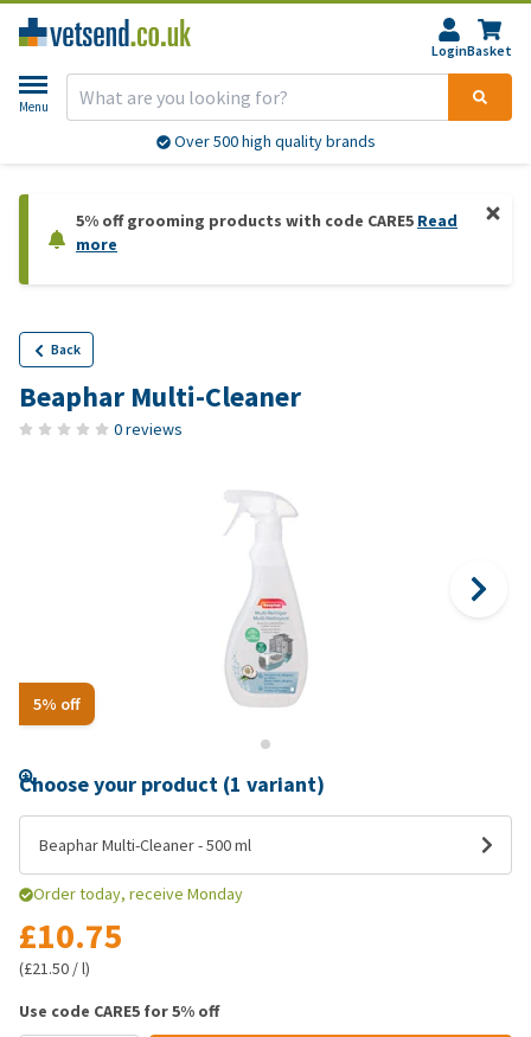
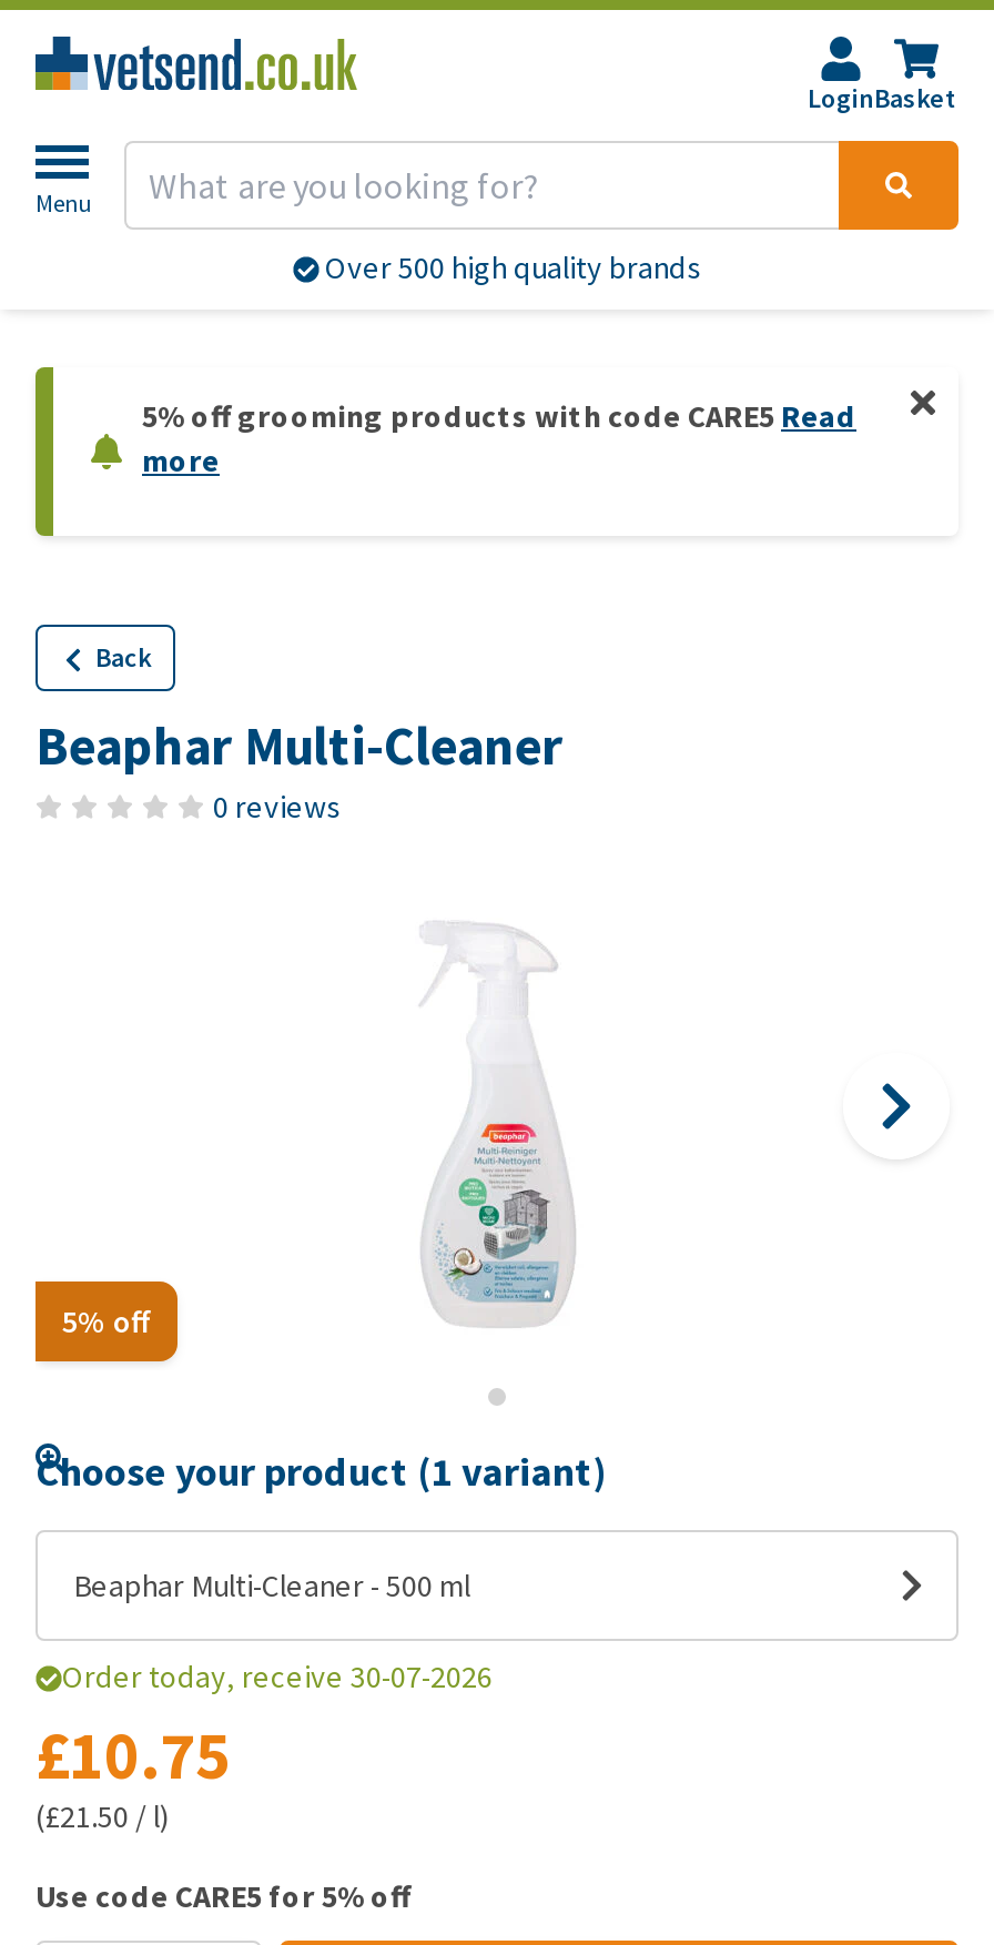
[33,883,243,904] Order today, receive Monday -> [62,1657,493,1696] Order today, receive 30-07-2026

